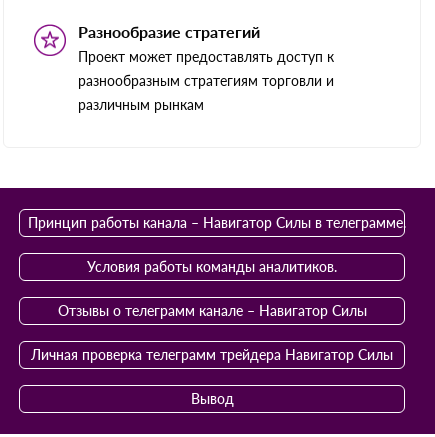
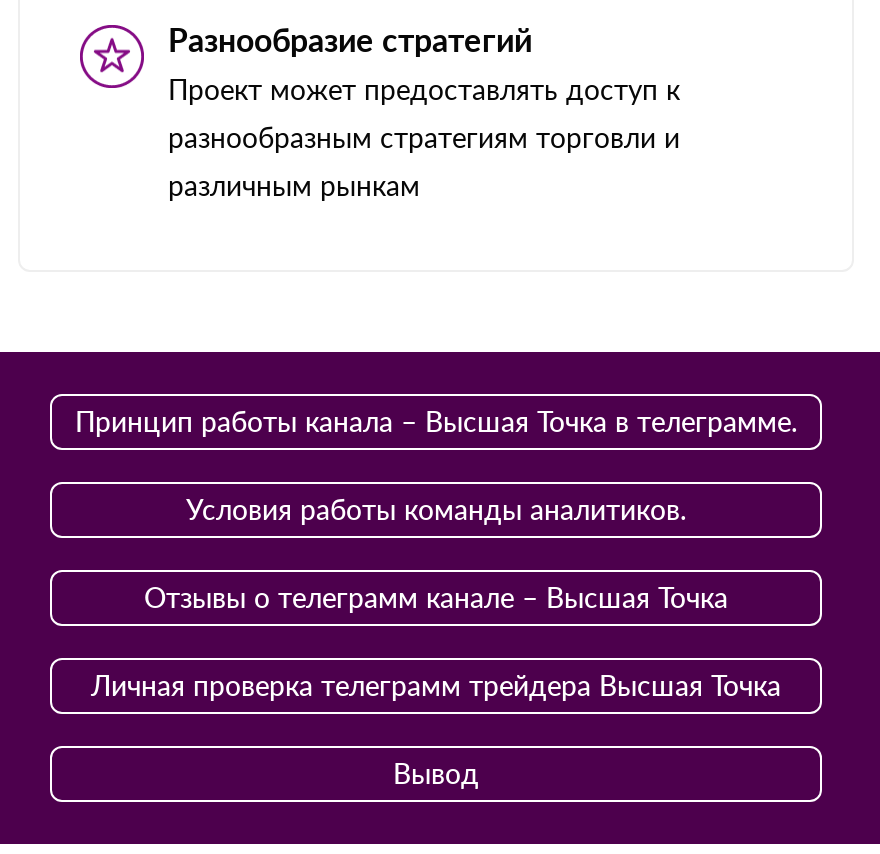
[28,214,406,231] Принцип работы канала – Навигатор Силы в телеграмме. -> [75,404,797,438] Принцип работы канала – Высшая Точка в телеграмме.
[57,302,366,319] Отзывы о телеграмм канале – Навигатор Силы -> [144,580,728,614] Отзывы о телеграмм канале – Высшая Точка
[31,346,393,363] Личная проверка телеграмм трейдера Навигатор Силы -> [91,668,781,702] Личная проверка телеграмм трейдера Высшая Точка

